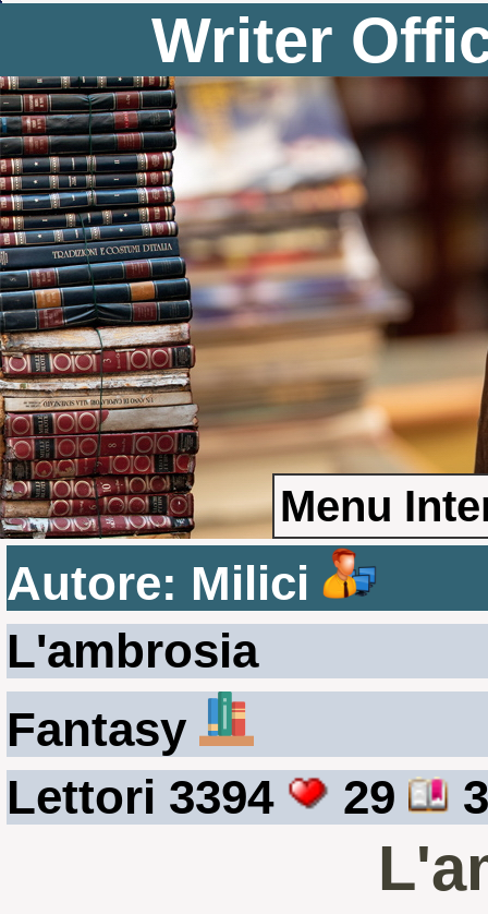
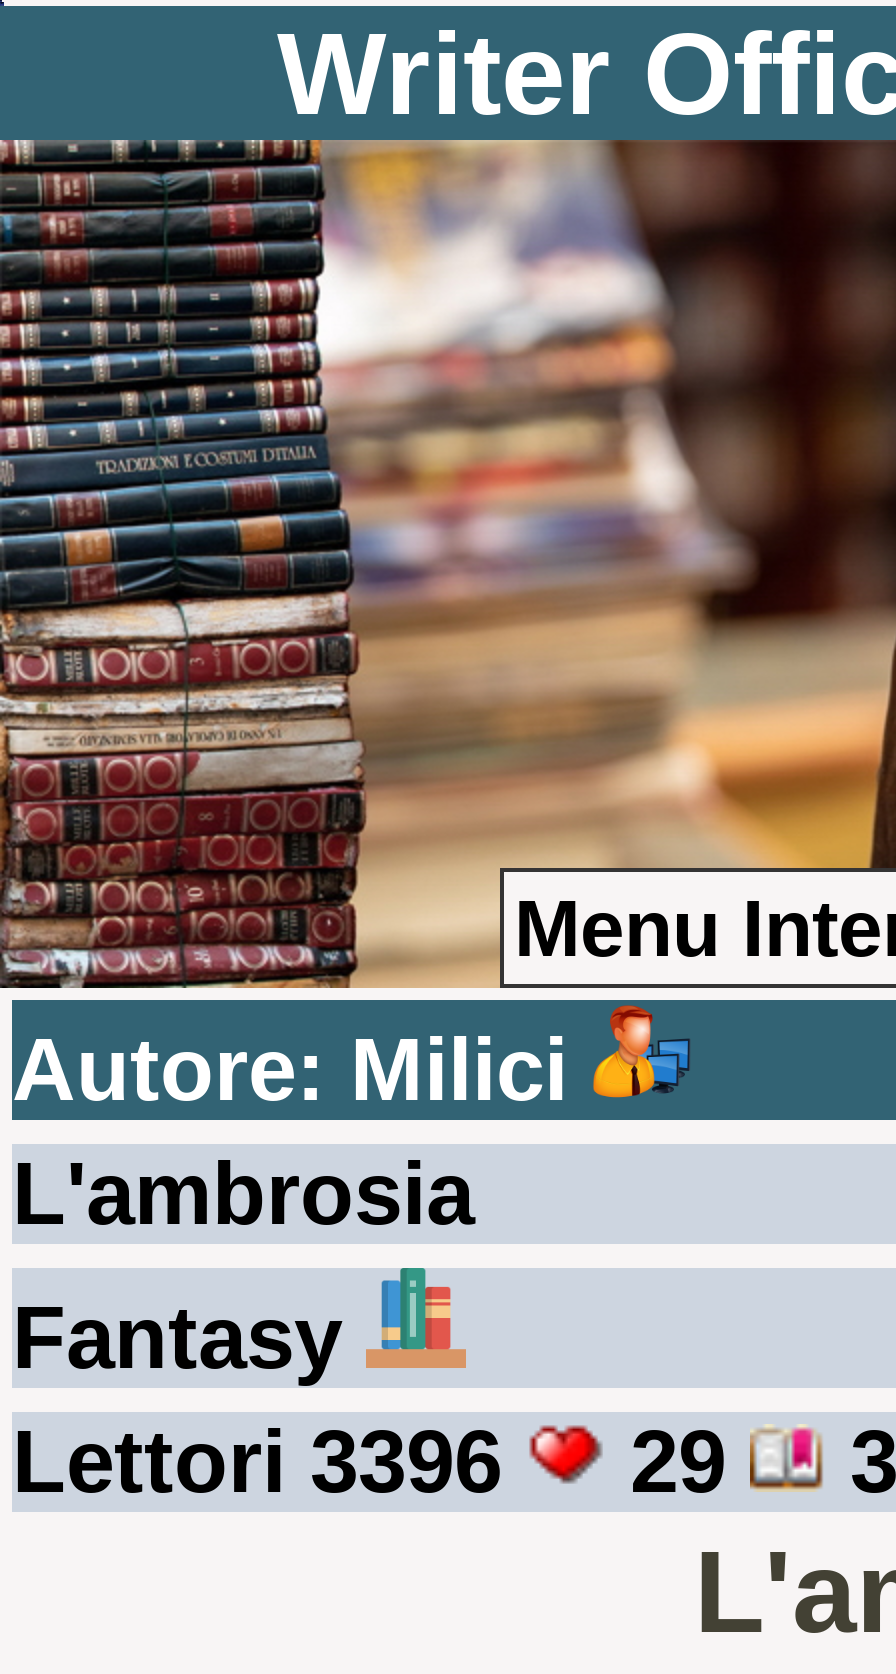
[7,770,286,823] Lettori 3394 -> [12,1412,526,1510] Lettori 3396

